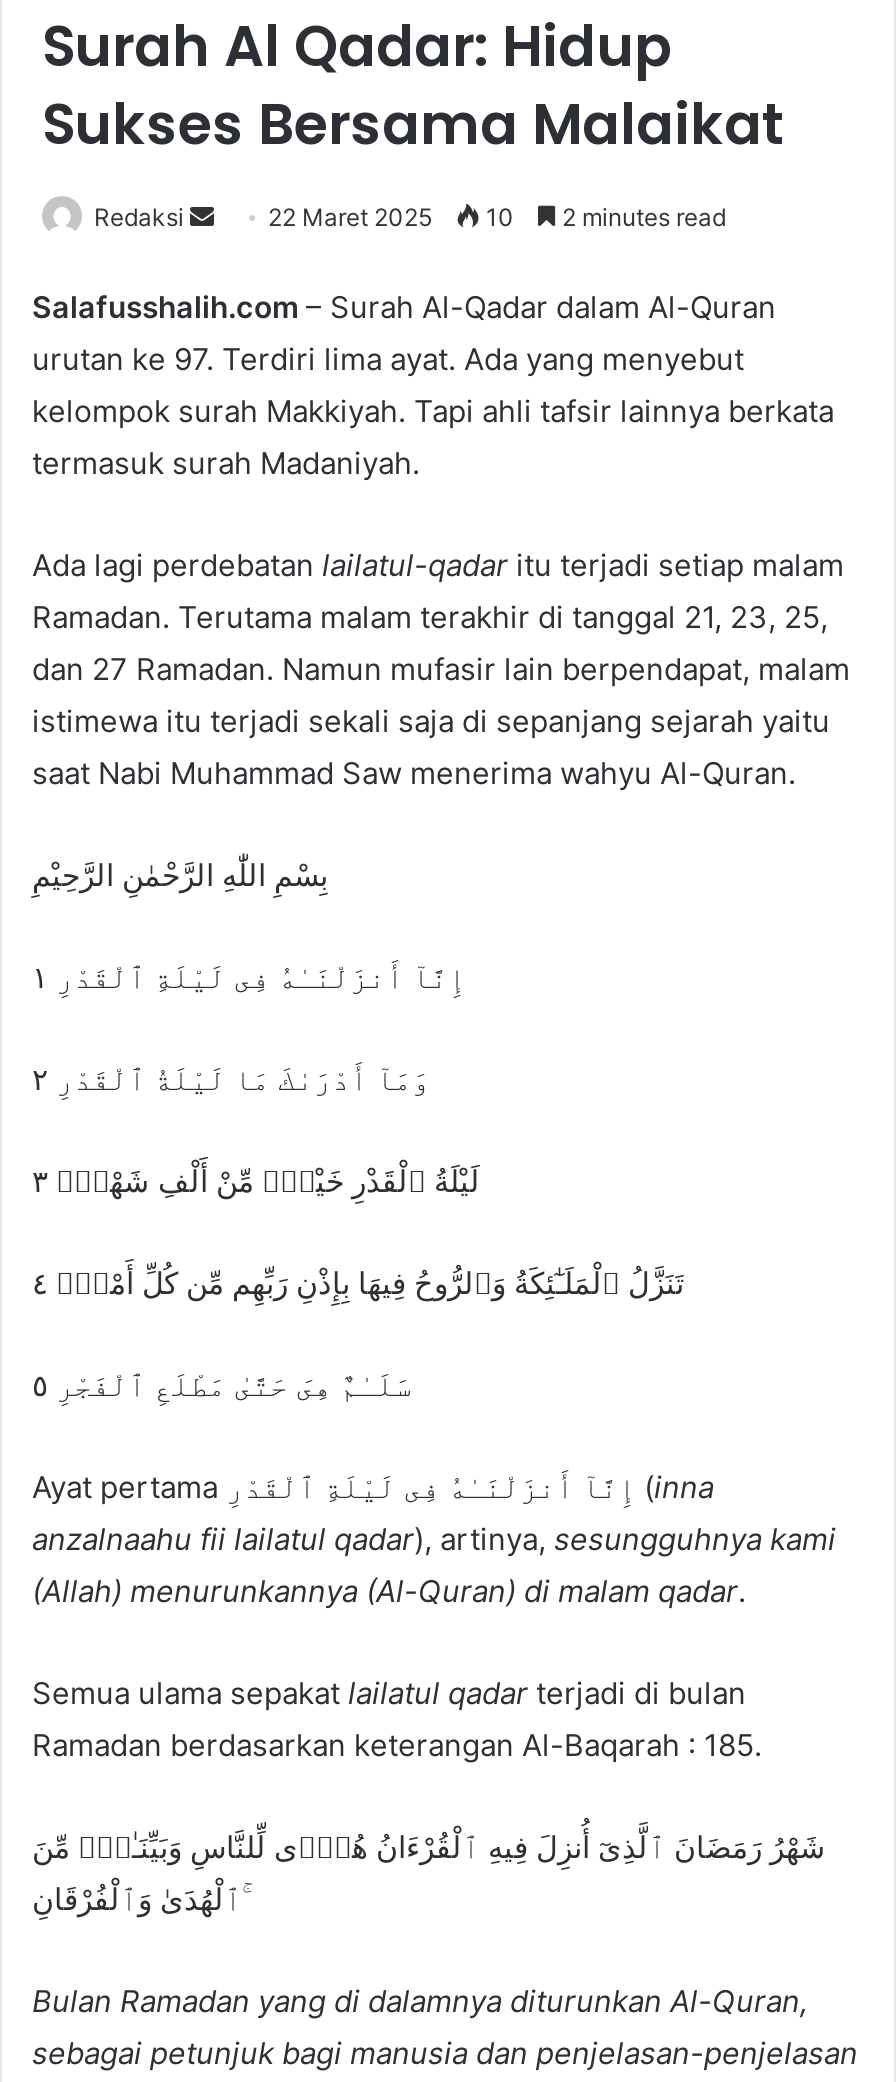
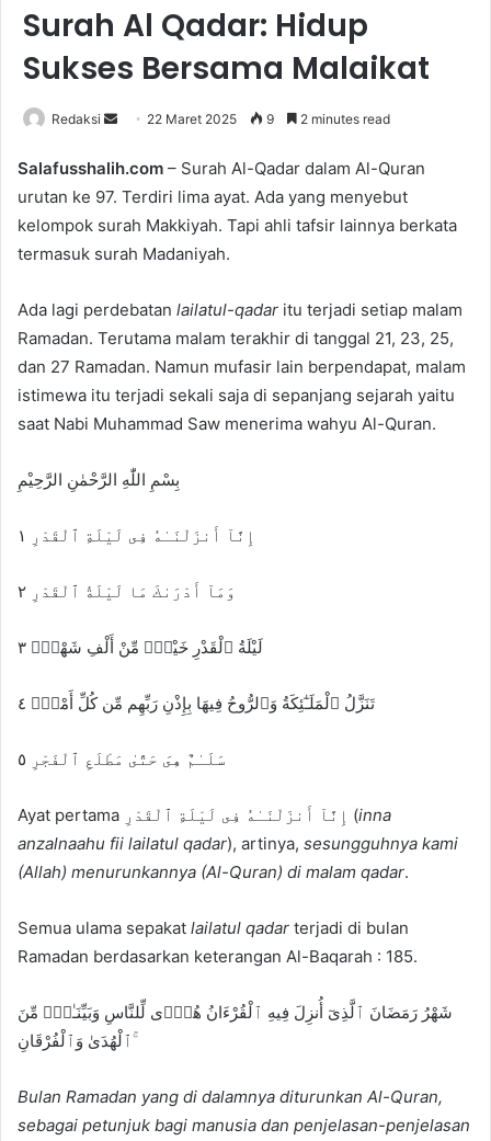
[480,203,514,233] 10 -> [263,111,274,127] 9

